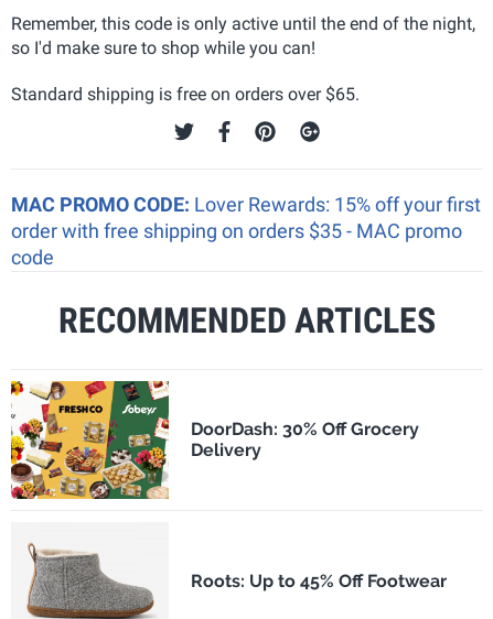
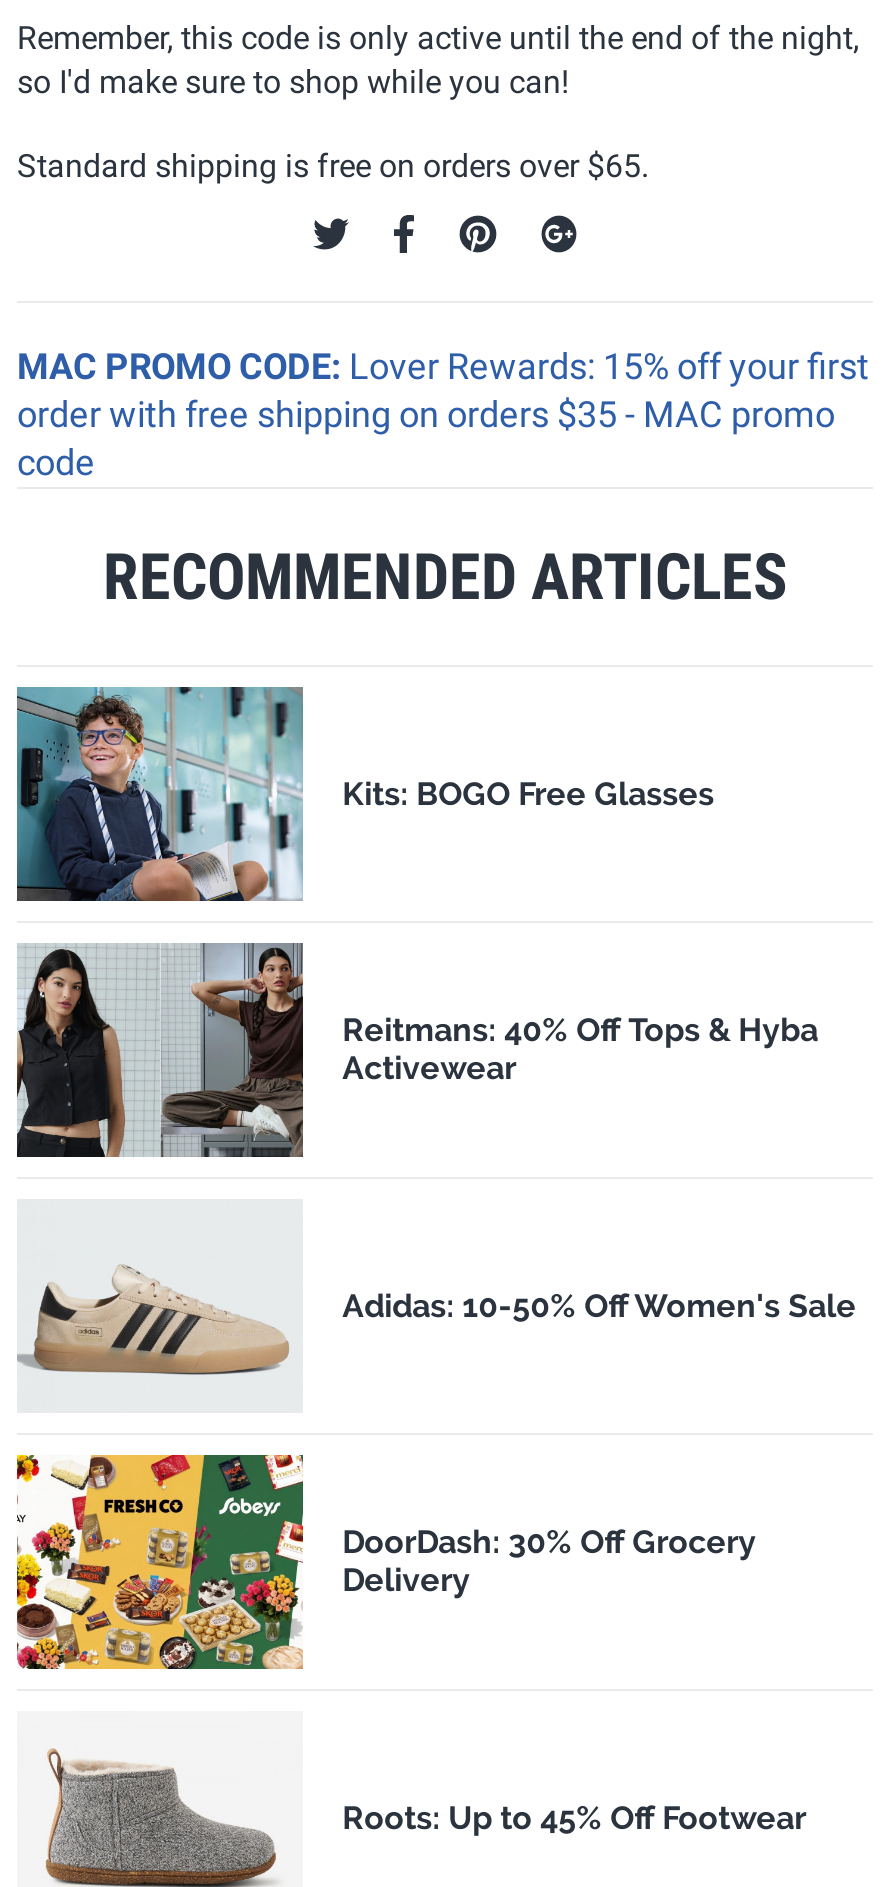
none -> [15,685,714,903] [image] | Kits: BOGO Free Glasses
none -> [15,941,818,1159] [image] | Reitmans: 40% Off Tops & Hyba | Activewear
none -> [17,1263,856,1377] [image] | Adidas: 10-50% Off Women's Sale

